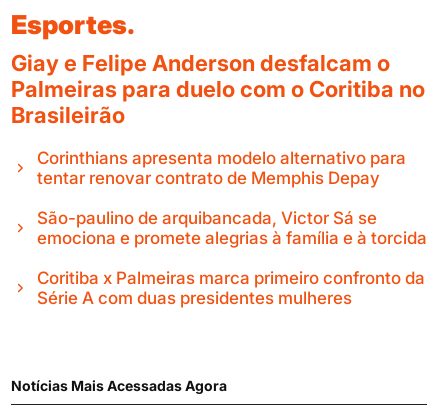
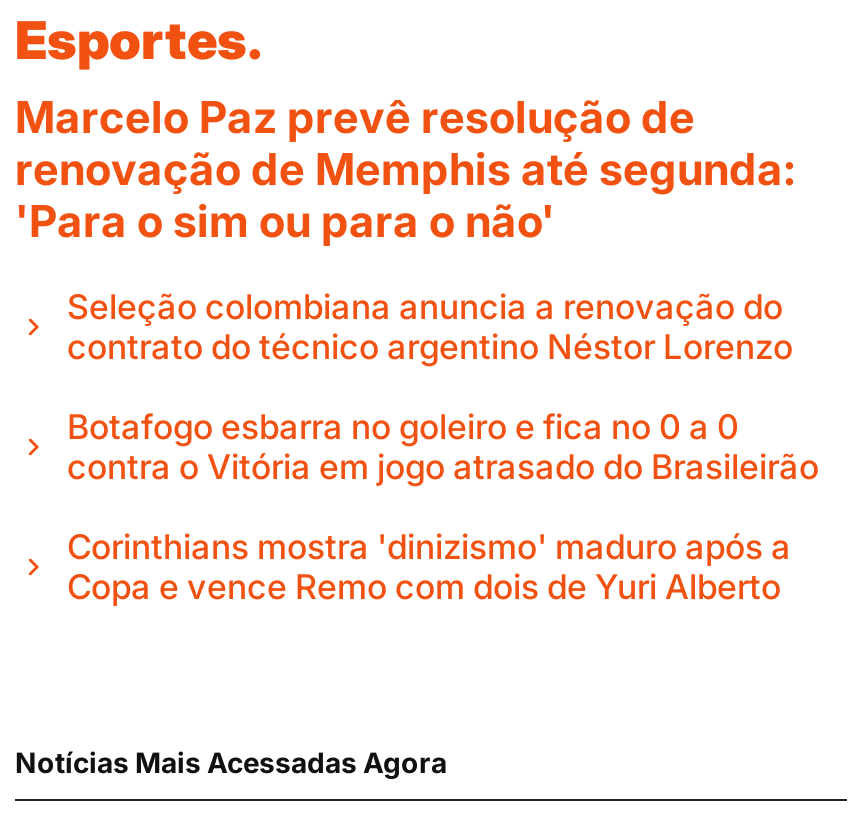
[11,50,425,128] Giay e Felipe Anderson desfalcam o | Palmeiras para duelo com o Coritiba no | Brasileirão -> [15,91,795,247] Marcelo Paz prevê resolução de | renovação de Memphis até segunda: | 'Para o sim ou para o não'
[37,148,406,188] Corinthians apresenta modelo alternativo para | tentar renovar contrato de Memphis Depay -> [67,287,793,367] Seleção colombiana anuncia a renovação do | contrato do técnico argentino Néstor Lorenzo
[37,208,427,248] São-paulino de arquibancada, Victor Sá se | emociona e promete alegrias à família e à torcida -> [67,407,819,487] Botafogo esbarra no goleiro e fica no 0 a 0 | contra o Vitória em jogo atrasado do Brasileirão
[37,268,425,308] Coritiba x Palmeiras marca primeiro confronto da | Série A com duas presidentes mulheres -> [67,527,791,607] Corinthians mostra 'dinizismo' maduro após a | Copa e vence Remo com dois de Yuri Alberto

